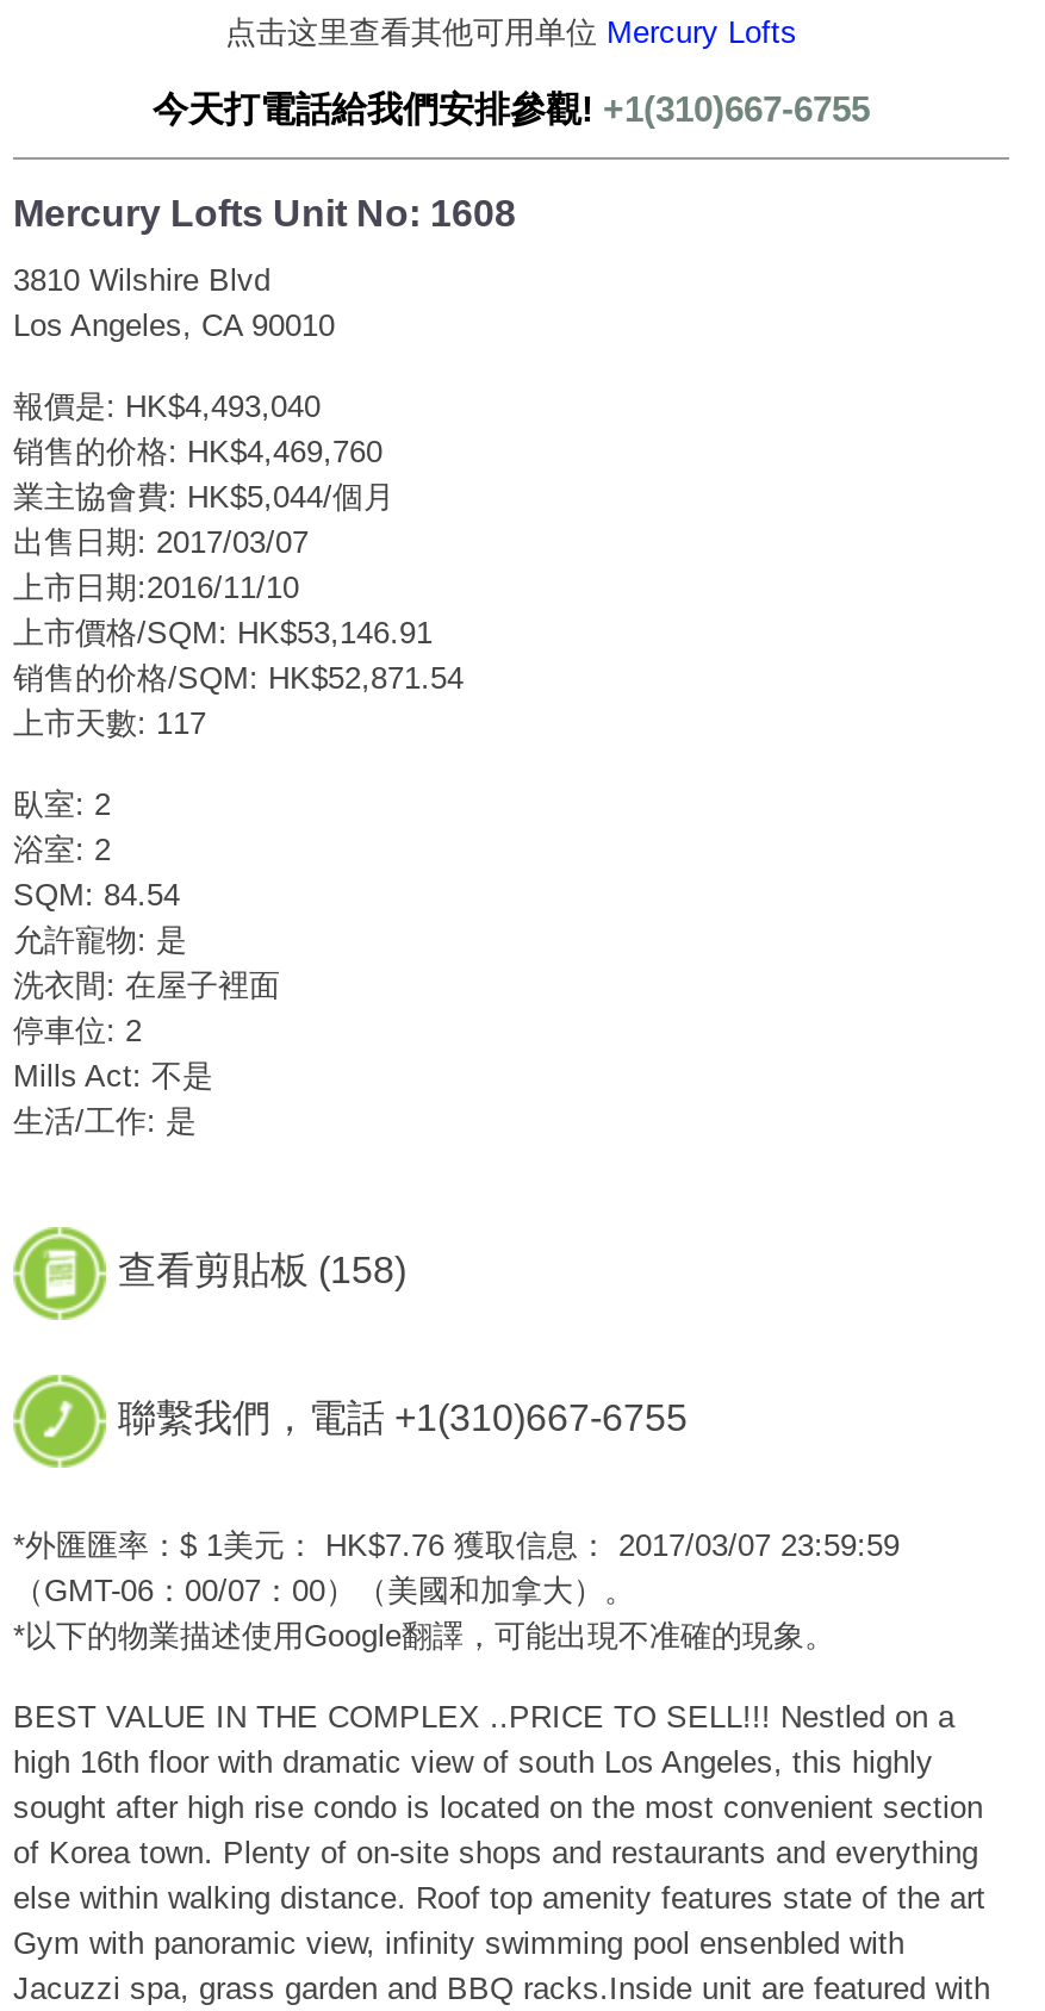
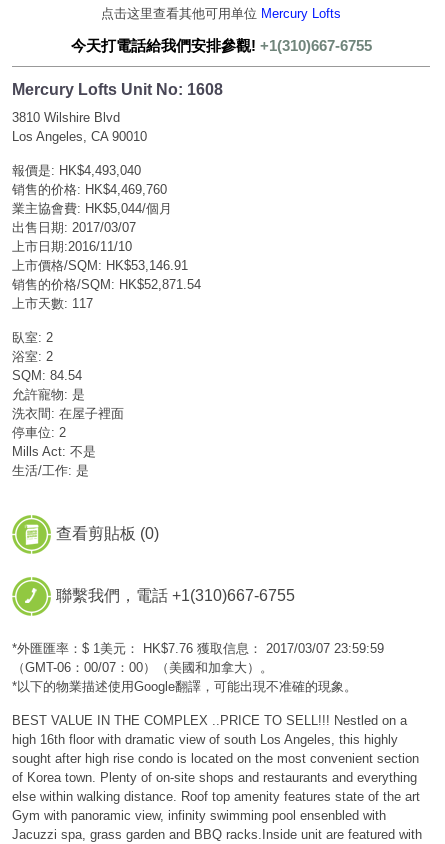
[118,1250,406,1290] 查看剪貼板 (158) -> [56,525,159,542] 查看剪貼板 (0)

